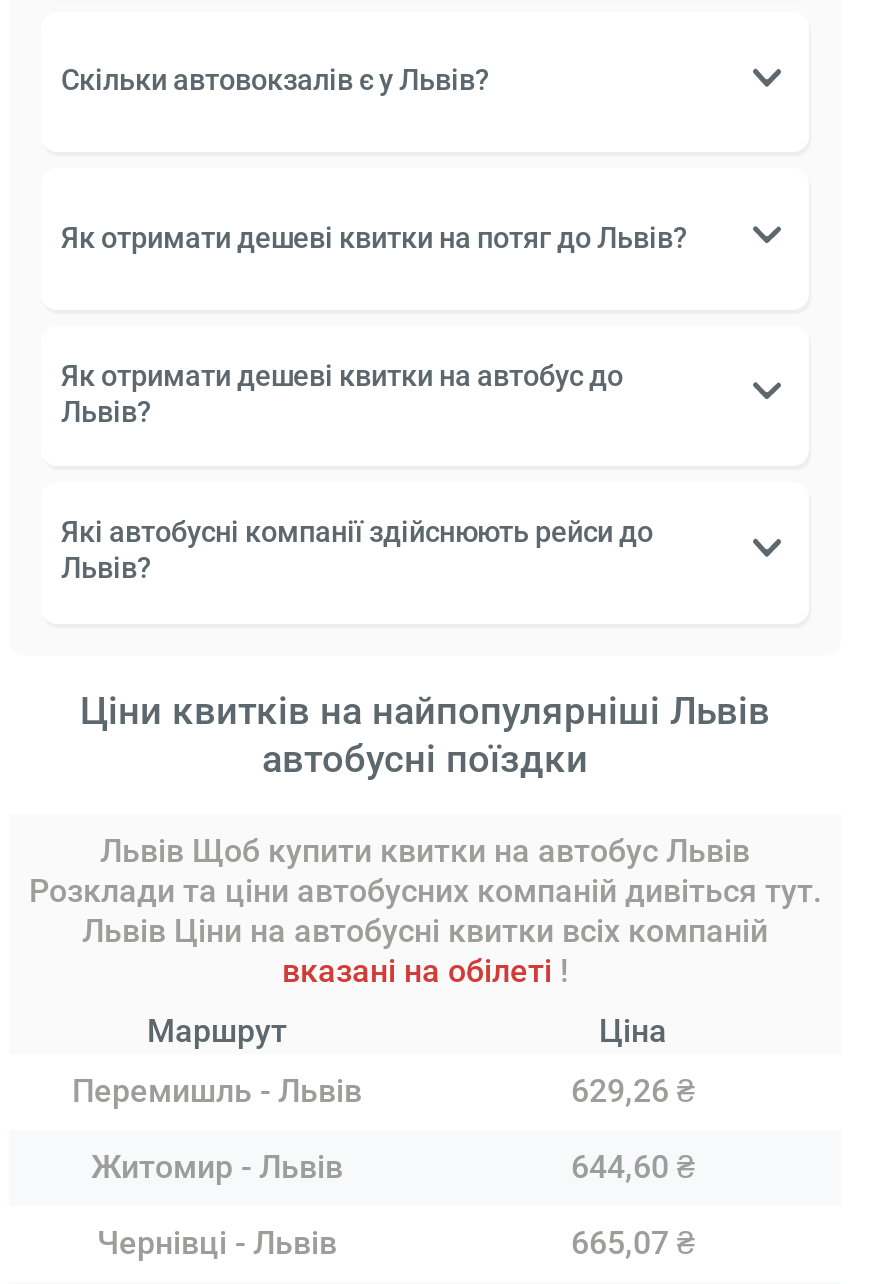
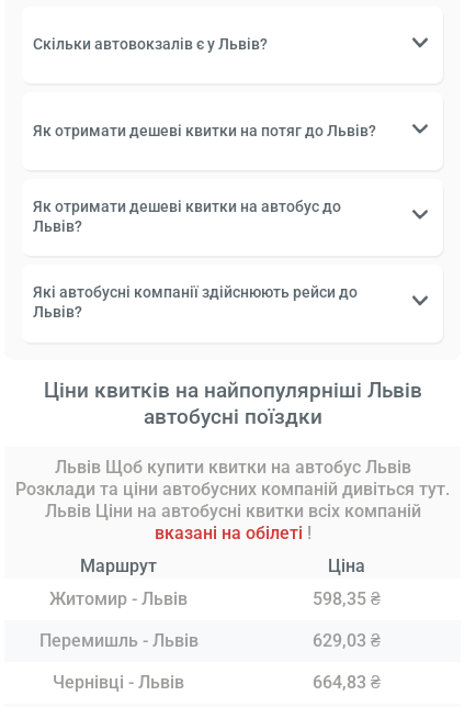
moved [72,1073,362,1111] -> [39,631,198,651]: Перемишль - Львів
[571,1073,695,1111] 629,26 ₴ -> none
moved [91,1149,343,1187] -> [49,589,188,610]: Житомир - Львів
[571,1149,695,1187] 644,60 ₴ -> [313,589,381,651] 598,35 ₴ | 629,03 ₴
[571,1225,695,1263] 665,07 ₴ -> [313,672,381,693] 664,83 ₴

